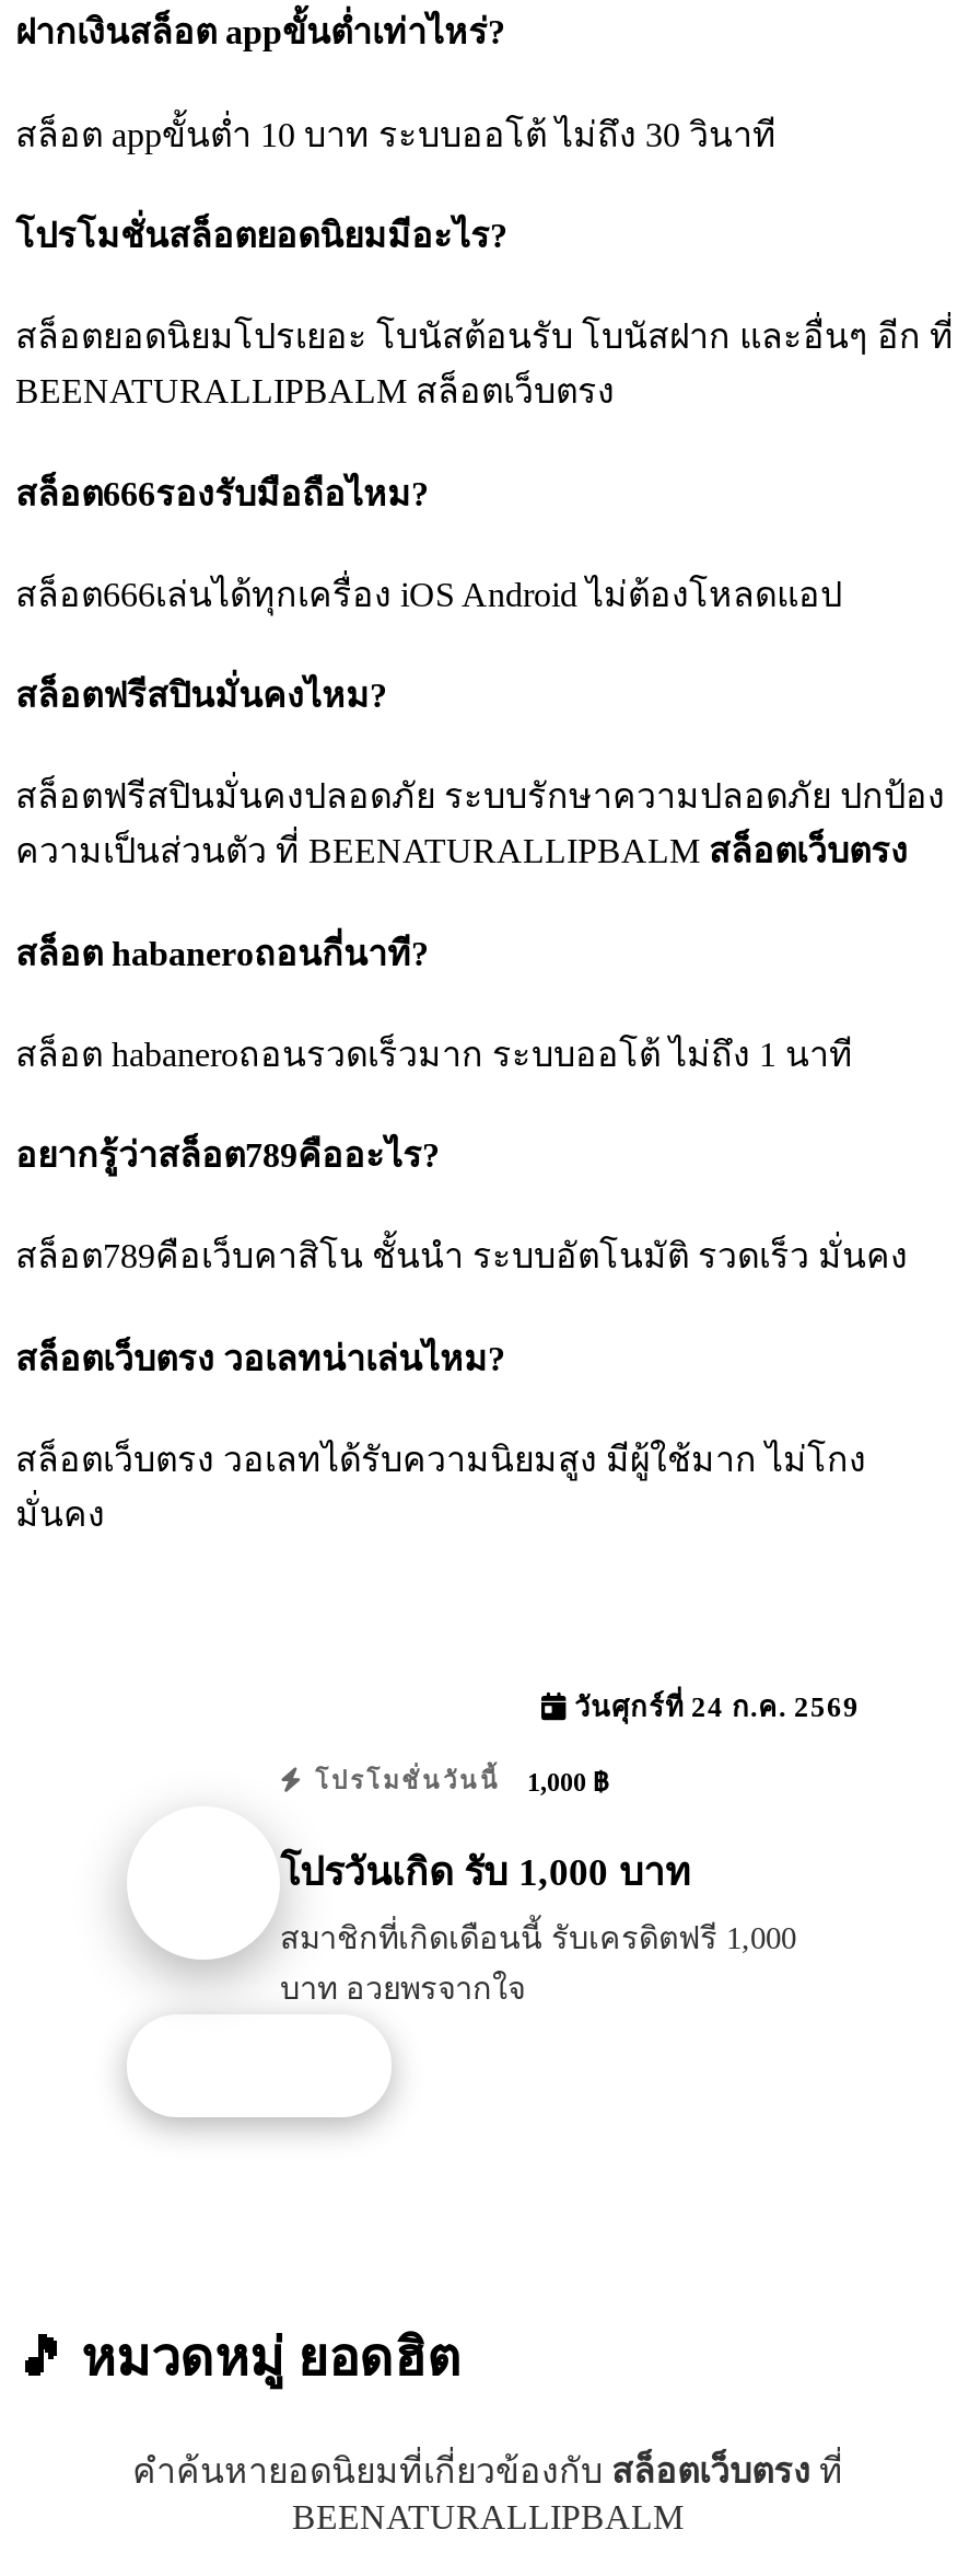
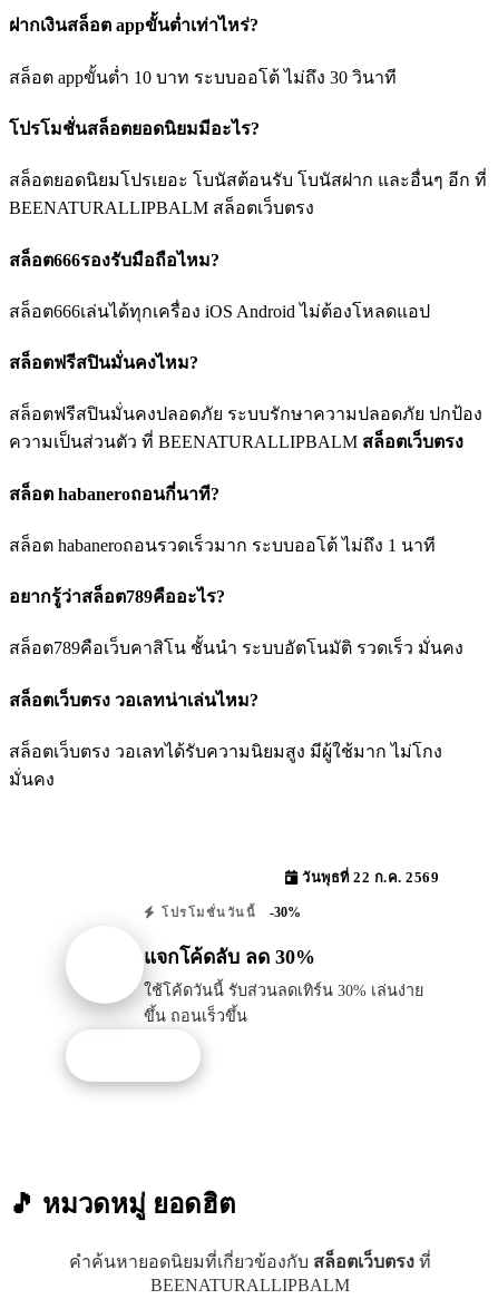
[567,1692,860,1723] วันศุกร์ที่ 24 ก.ค. 2569 -> [298,870,439,886] วันพุธที่ 22 ก.ค. 2569
[305,1767,608,1797] โปรโมชั่นวันนี้ 1,000 ฿ -> [157,904,301,920] โปรโมชั่นวันนี้ -30%
[280,1849,691,1893] โปรวันเกิด รับ 1,000 บาท -> [144,945,315,968] แจกโค้ดลับ ลด 30%
[280,1919,796,2005] สมาชิกที่เกิดเดือนนี้ รับเครดิตฟรี 1,000 | บาท อวยพรจากใจ -> [144,981,423,1024] ใช้โค้ดวันนี้ รับส่วนลดเทิร์น 30% เล่นง่าย | ขึ้น ถอนเร็วขึ้น

